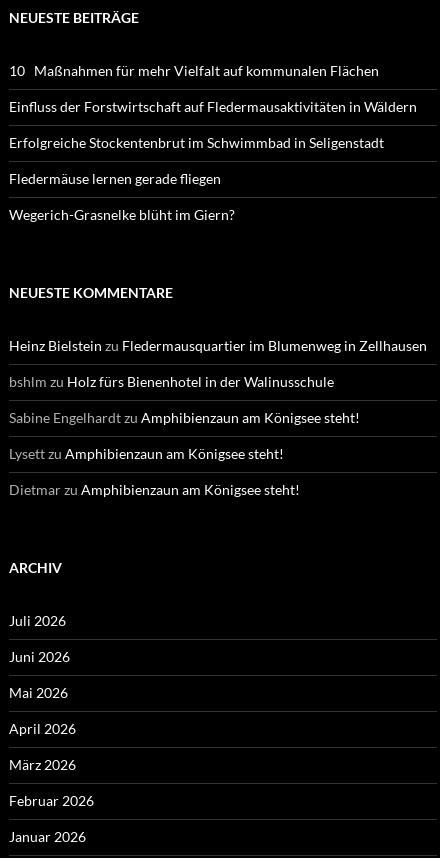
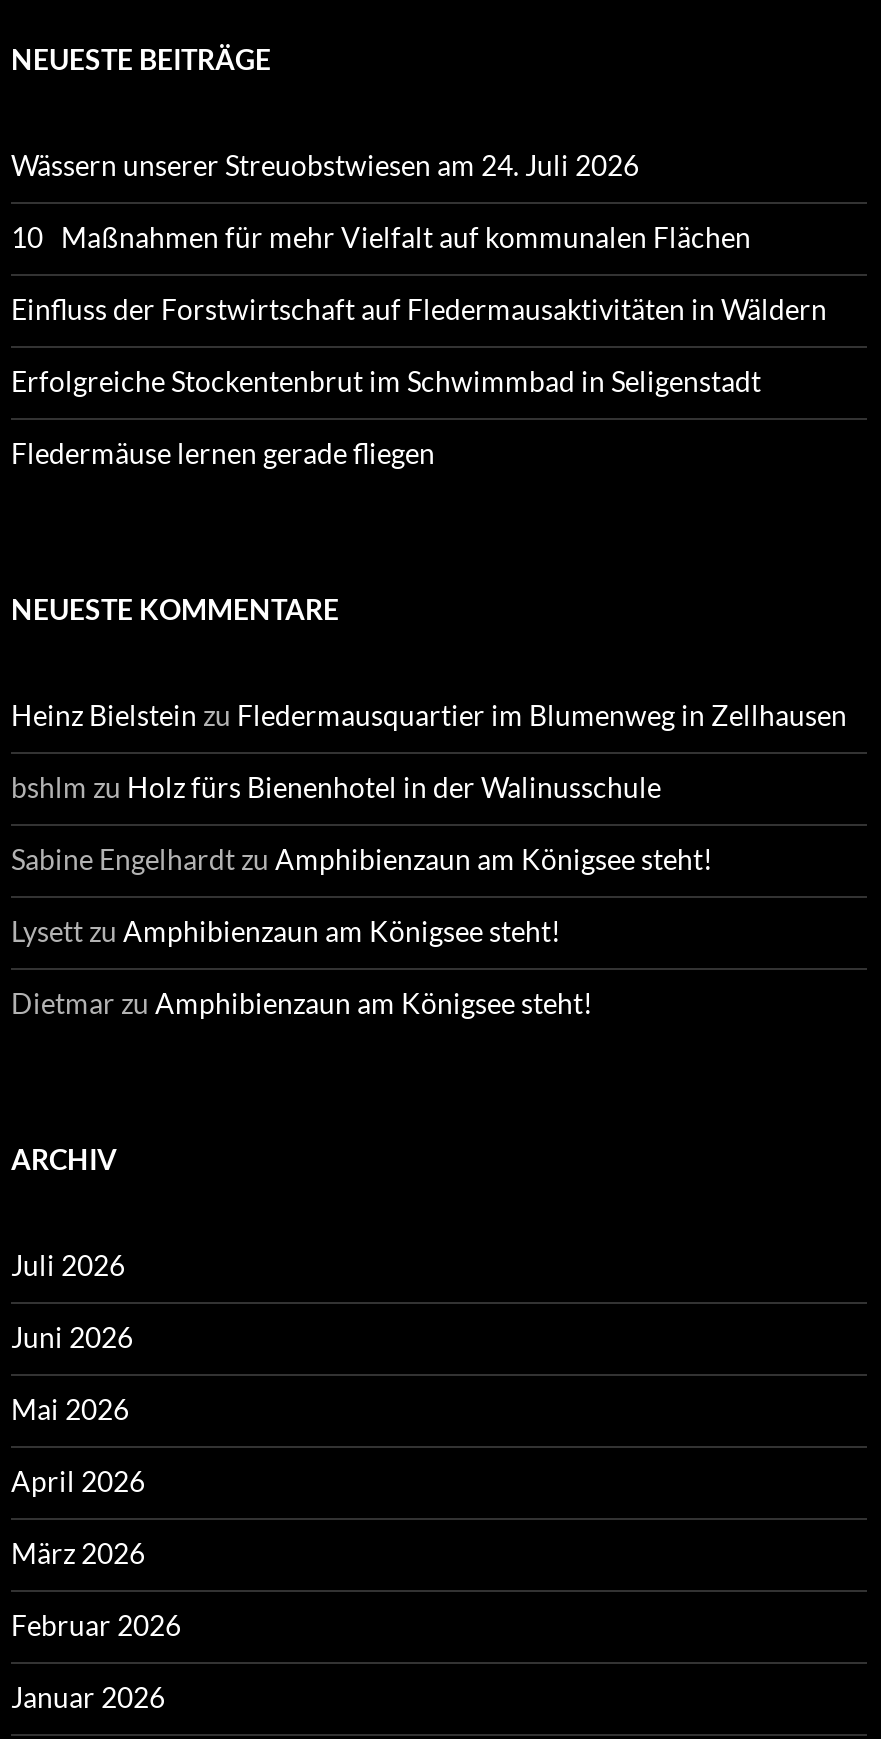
none -> [11,148,639,182] Wässern unserer Streuobstwiesen am 24. Juli 2026
moved [9,62,417,187] -> [11,220,827,470]: 10 Maßnahmen für mehr Vielfalt auf kommunalen Flächen | Einfluss der Forstwirtschaft auf Fledermausaktivitäten in Wäldern | Erfolgreiche Stockentenbrut im Schwimmbad in Seligenstadt | Fledermäuse lernen gerade fliegen
[9,206,235,223] Wegerich-Grasnelke blüht im Giern? -> none

